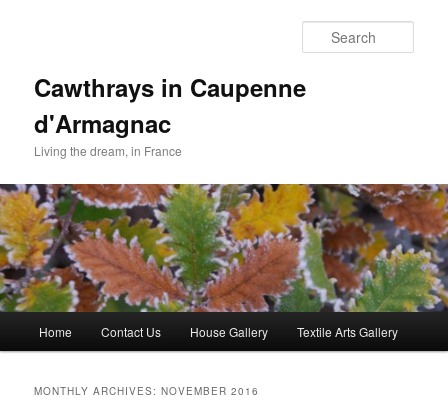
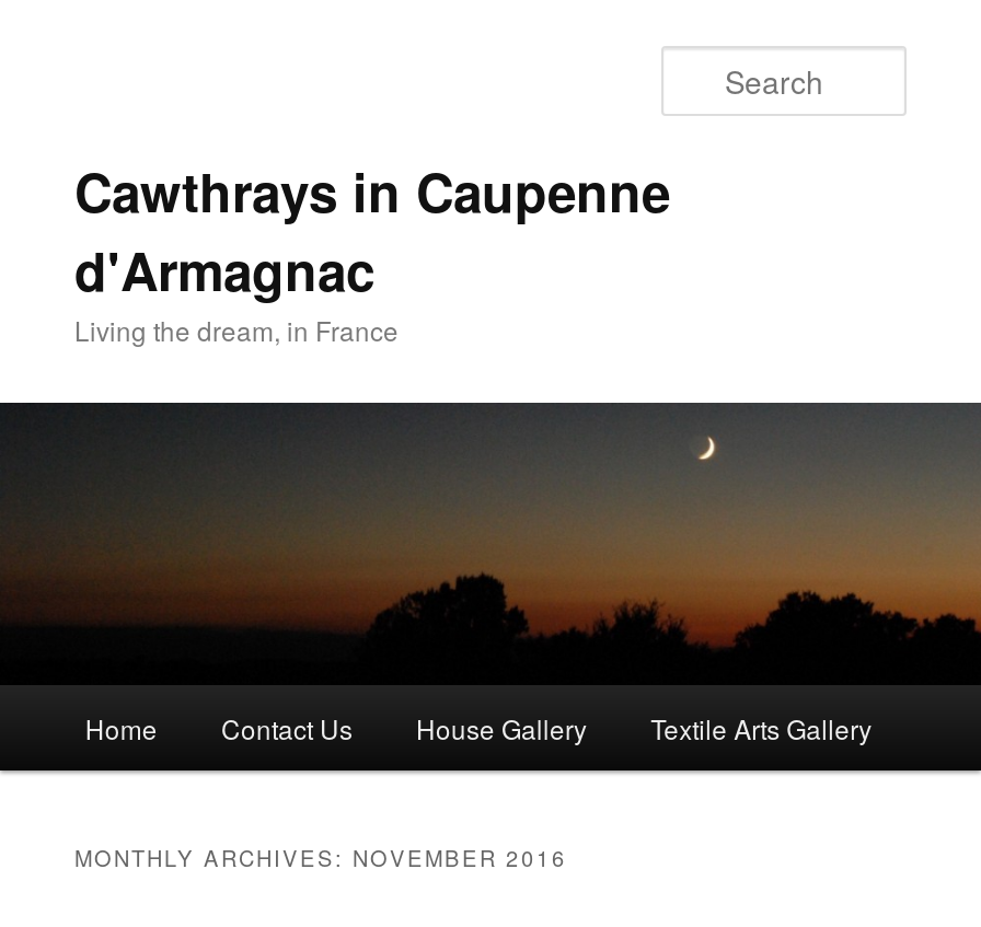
[3,183,445,313] [image] -> [7,401,974,685] [image]

